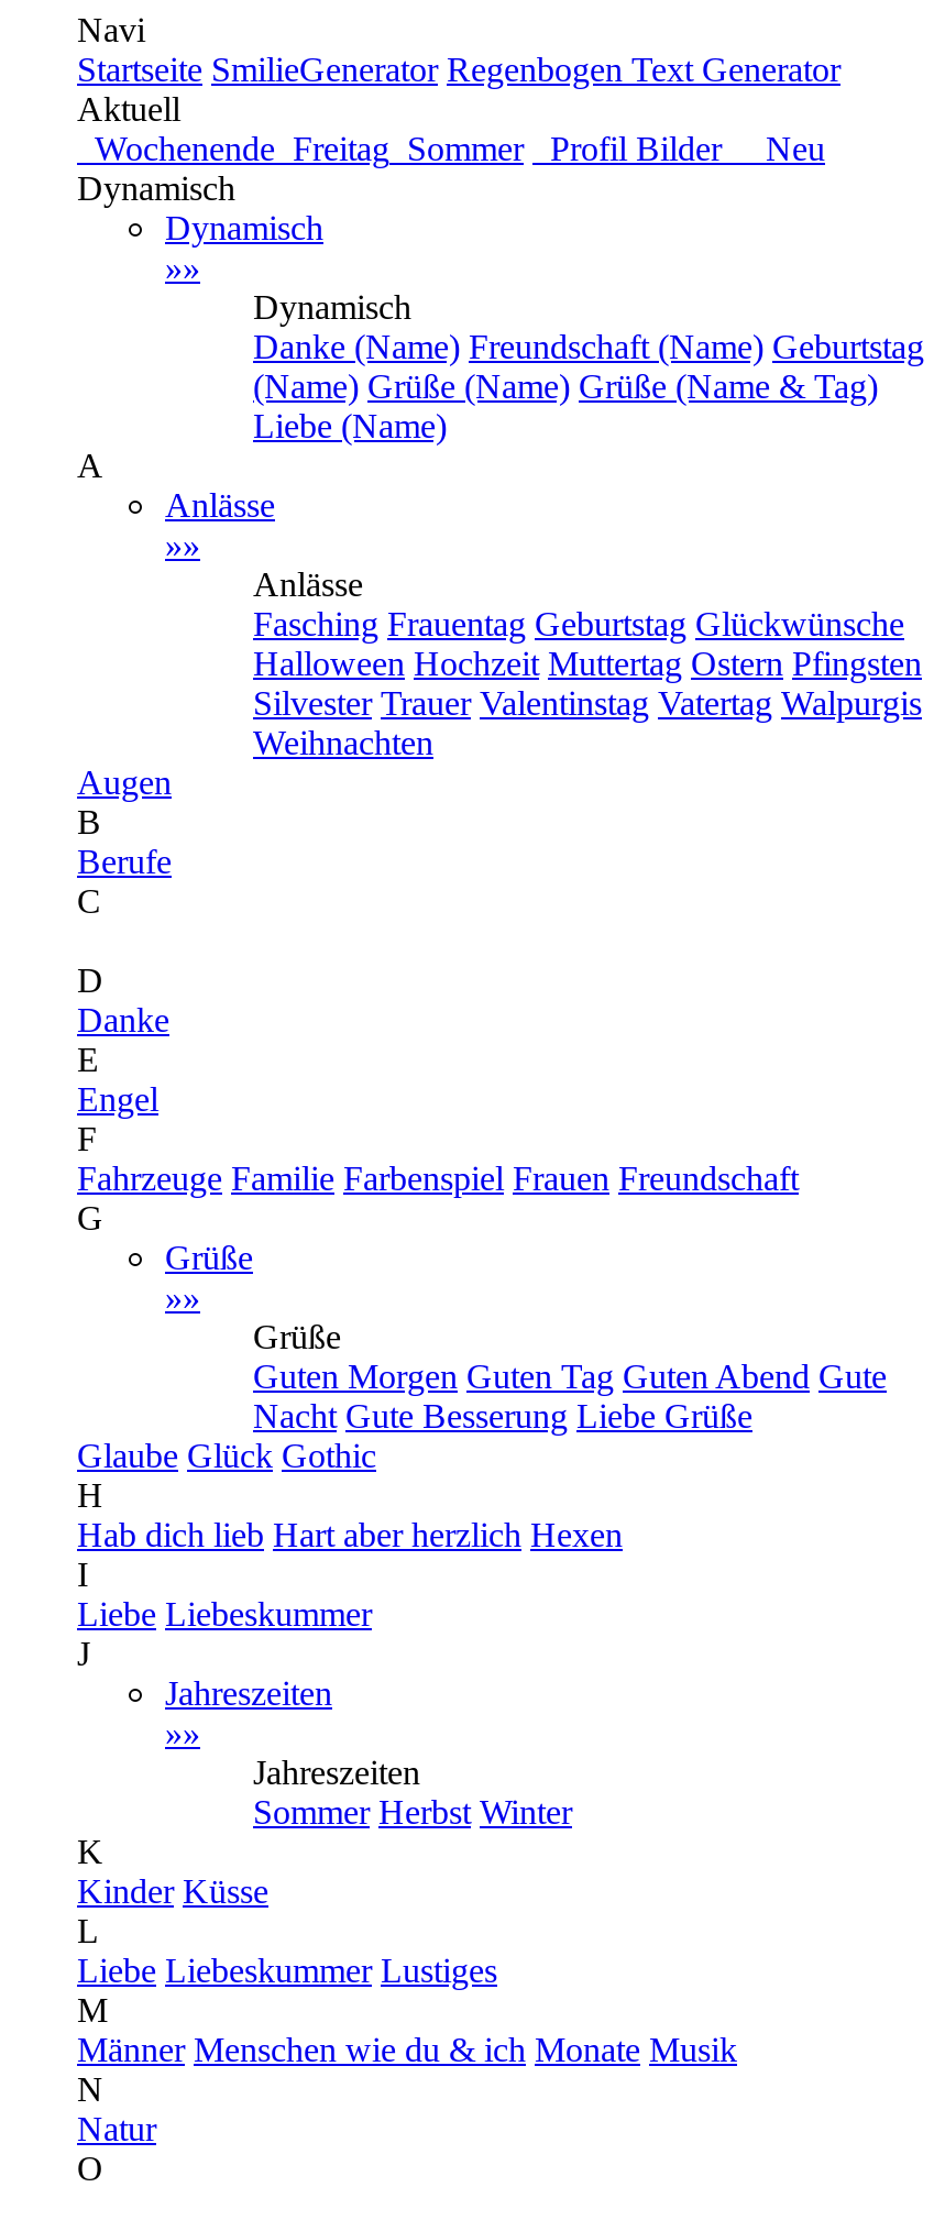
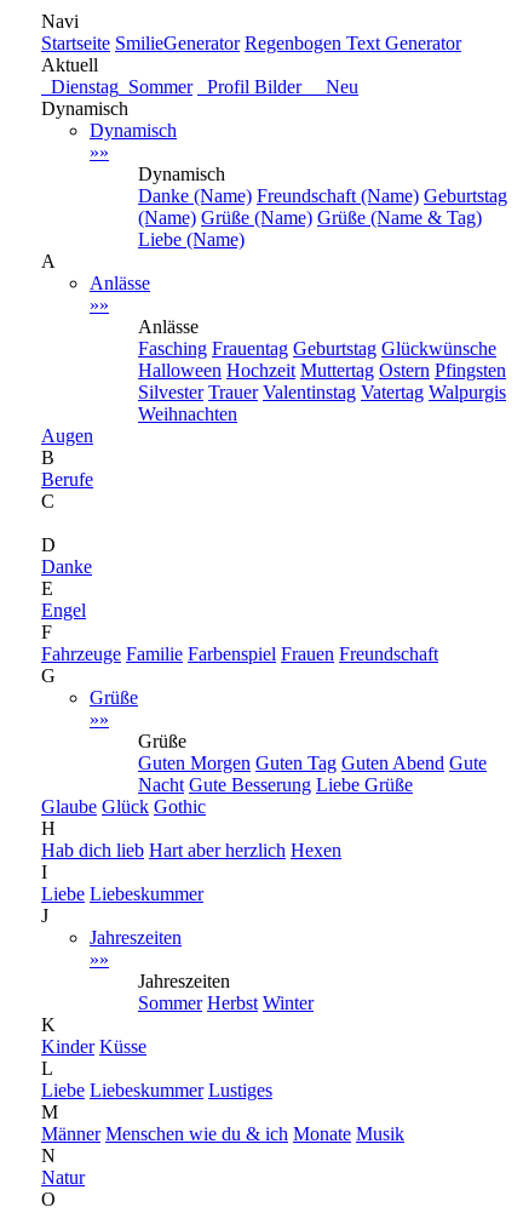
[77,130,825,167] Wochenende Freitag Sommer Profil Bilder Neu -> [41,76,358,97] Dienstag Sommer Profil Bilder Neu

